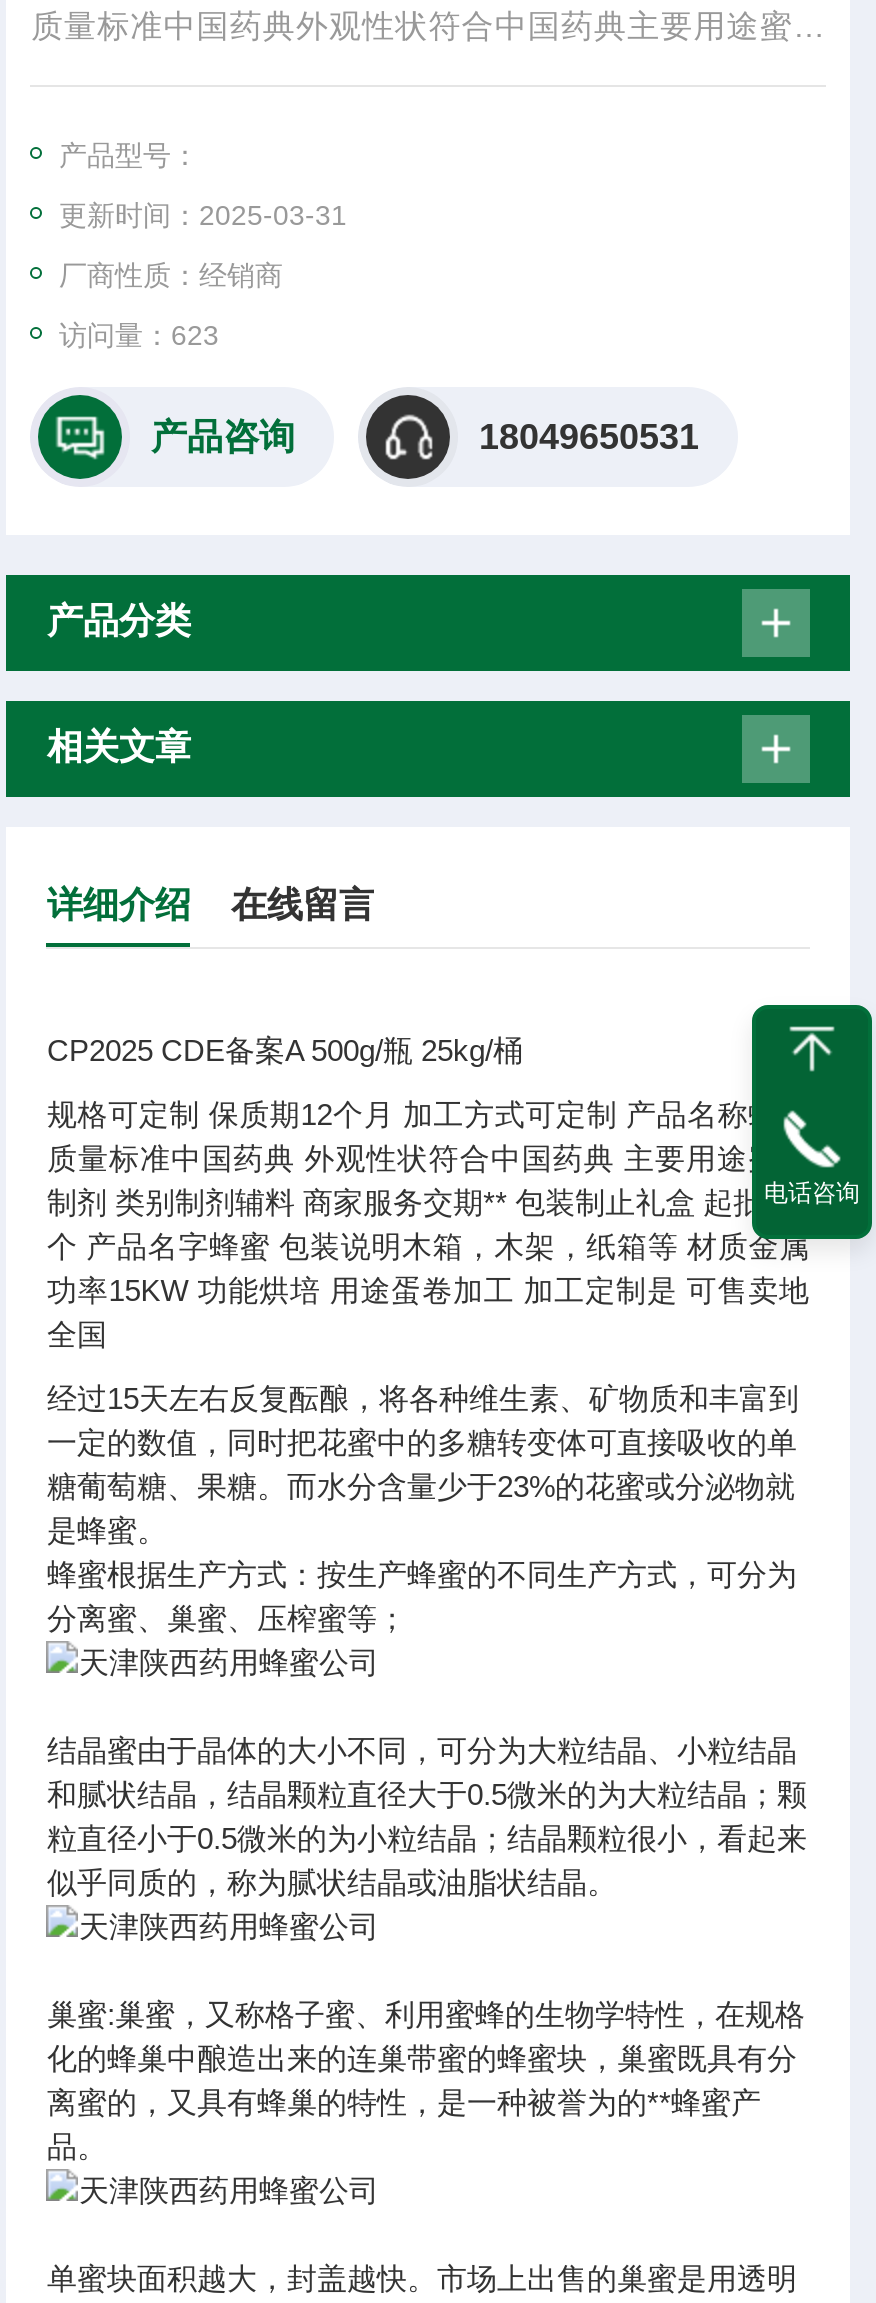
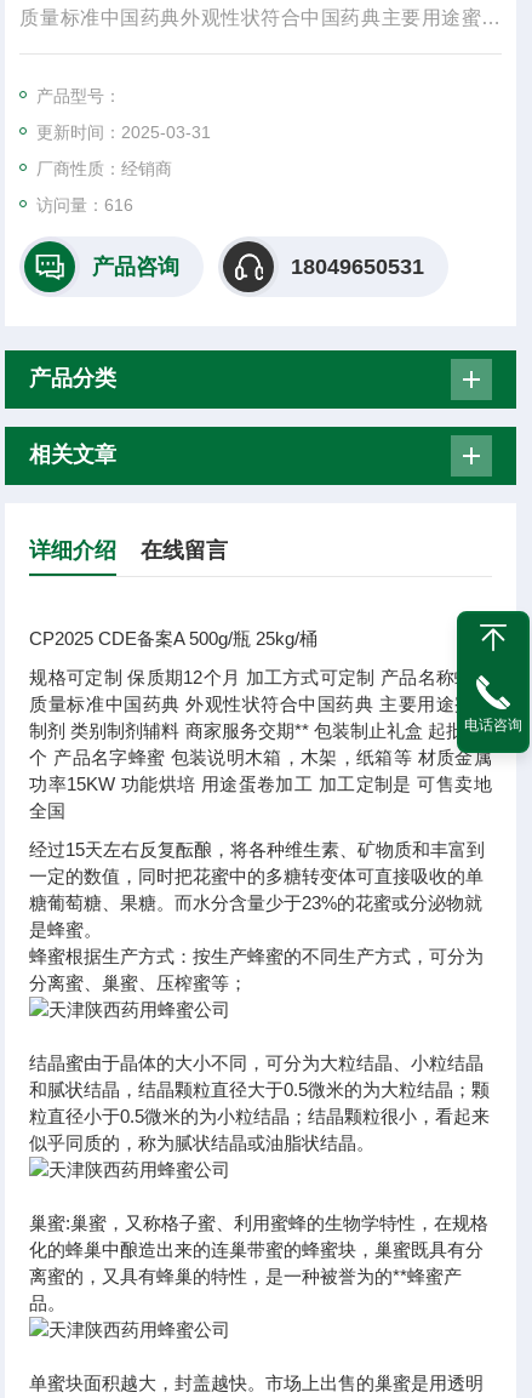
[59,319,219,351] 访问量：623 -> [37,195,134,215] 访问量：616

